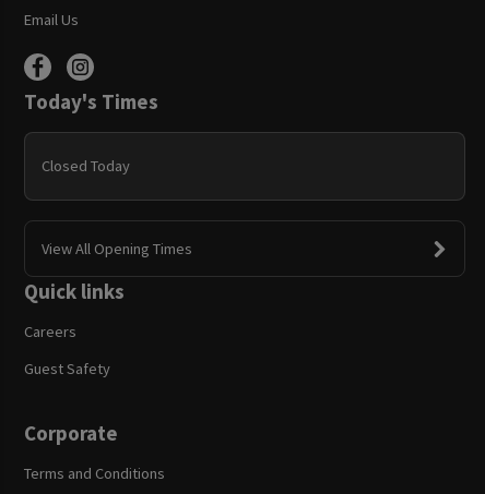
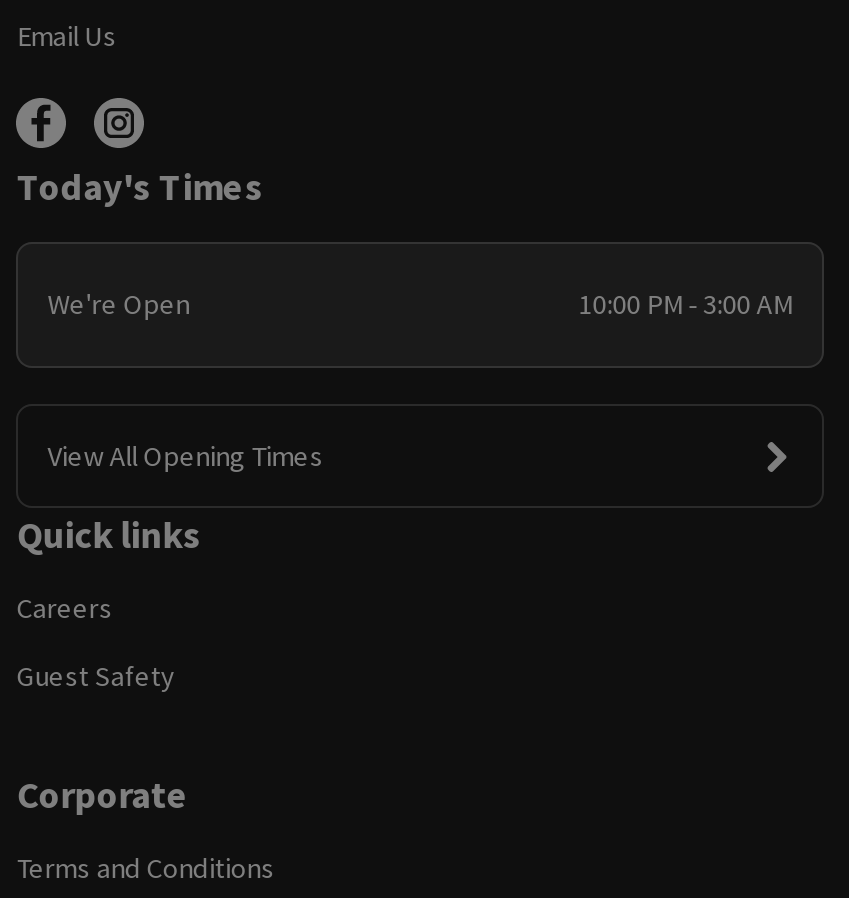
[41,156,130,176] Closed Today -> [48,286,792,322] We're Open | 10:00 PM - 3:00 AM

